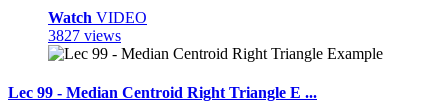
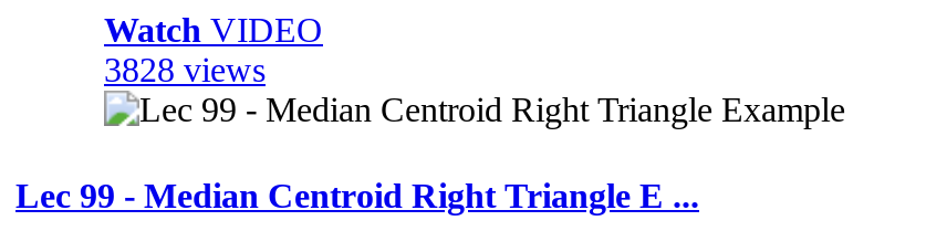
[48,27,121,44] 3827 views -> [104,50,266,88] 3828 views

